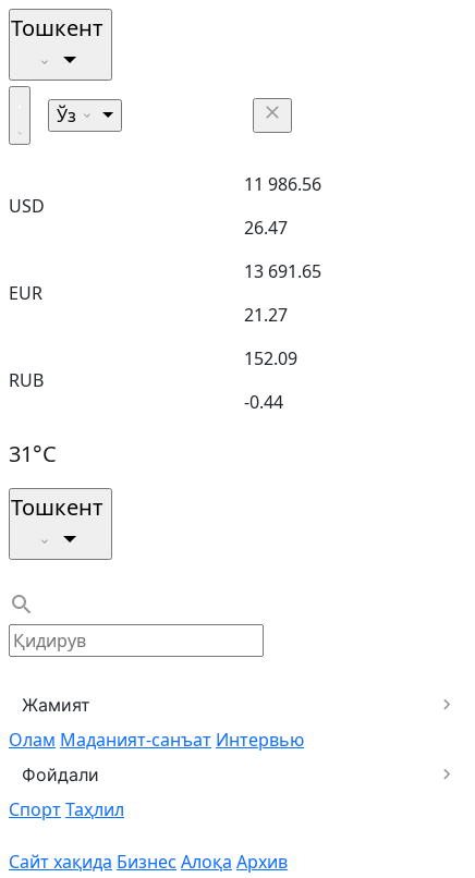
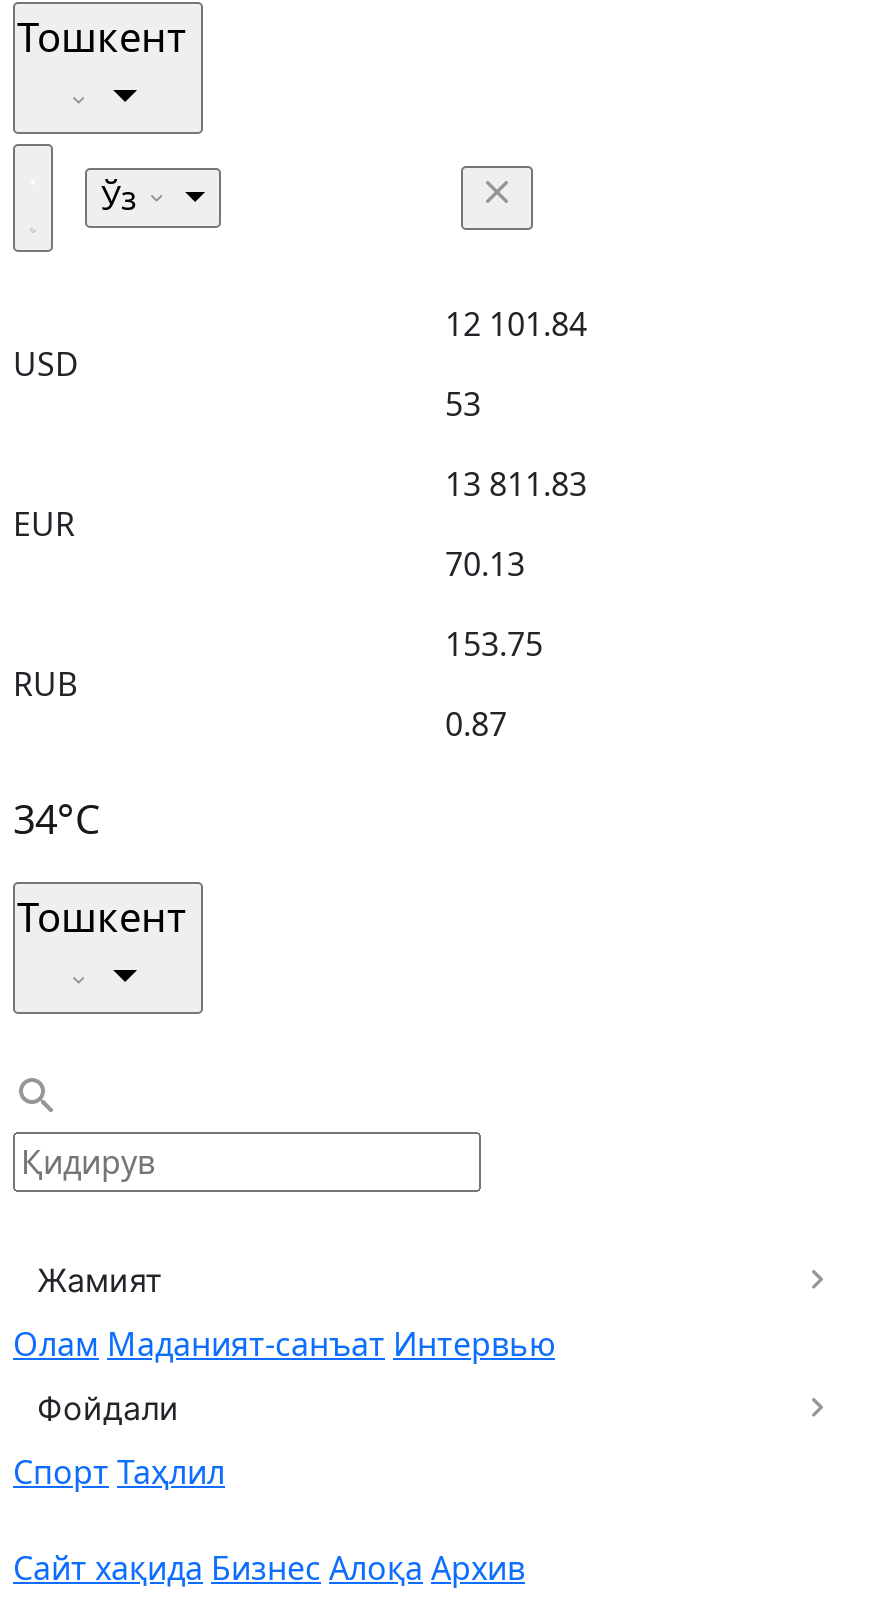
[244,172,321,196] 11 986.56 -> [445,302,587,346] 12 101.84
[244,216,288,240] 26.47 -> [445,382,481,426] 53
[244,259,321,283] 13 691.65 -> [445,462,587,506] 13 811.83
[244,303,288,327] 21.27 -> [445,542,525,586] 70.13
[244,346,297,370] 152.09 -> [445,622,543,666] 153.75
[244,390,283,414] -0.44 -> [445,702,507,746] 0.87
[9,439,57,468] 31°C -> [13,792,101,846] 34°C

